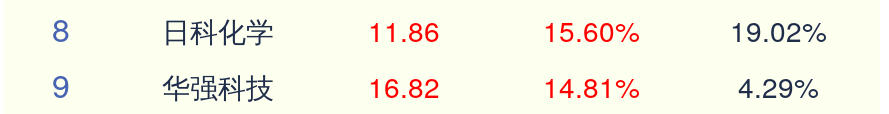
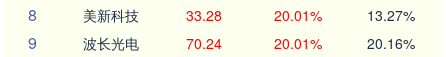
[162,10,826,50] 日科化学 | 11.86 | 15.60% | 19.02% -> [83,5,415,25] 美新科技 | 33.28 | 20.01% | 13.27%
[162,66,818,106] 华强科技 | 16.82 | 14.81% | 4.29% -> [83,33,415,53] 波长光电 | 70.24 | 20.01% | 20.16%

